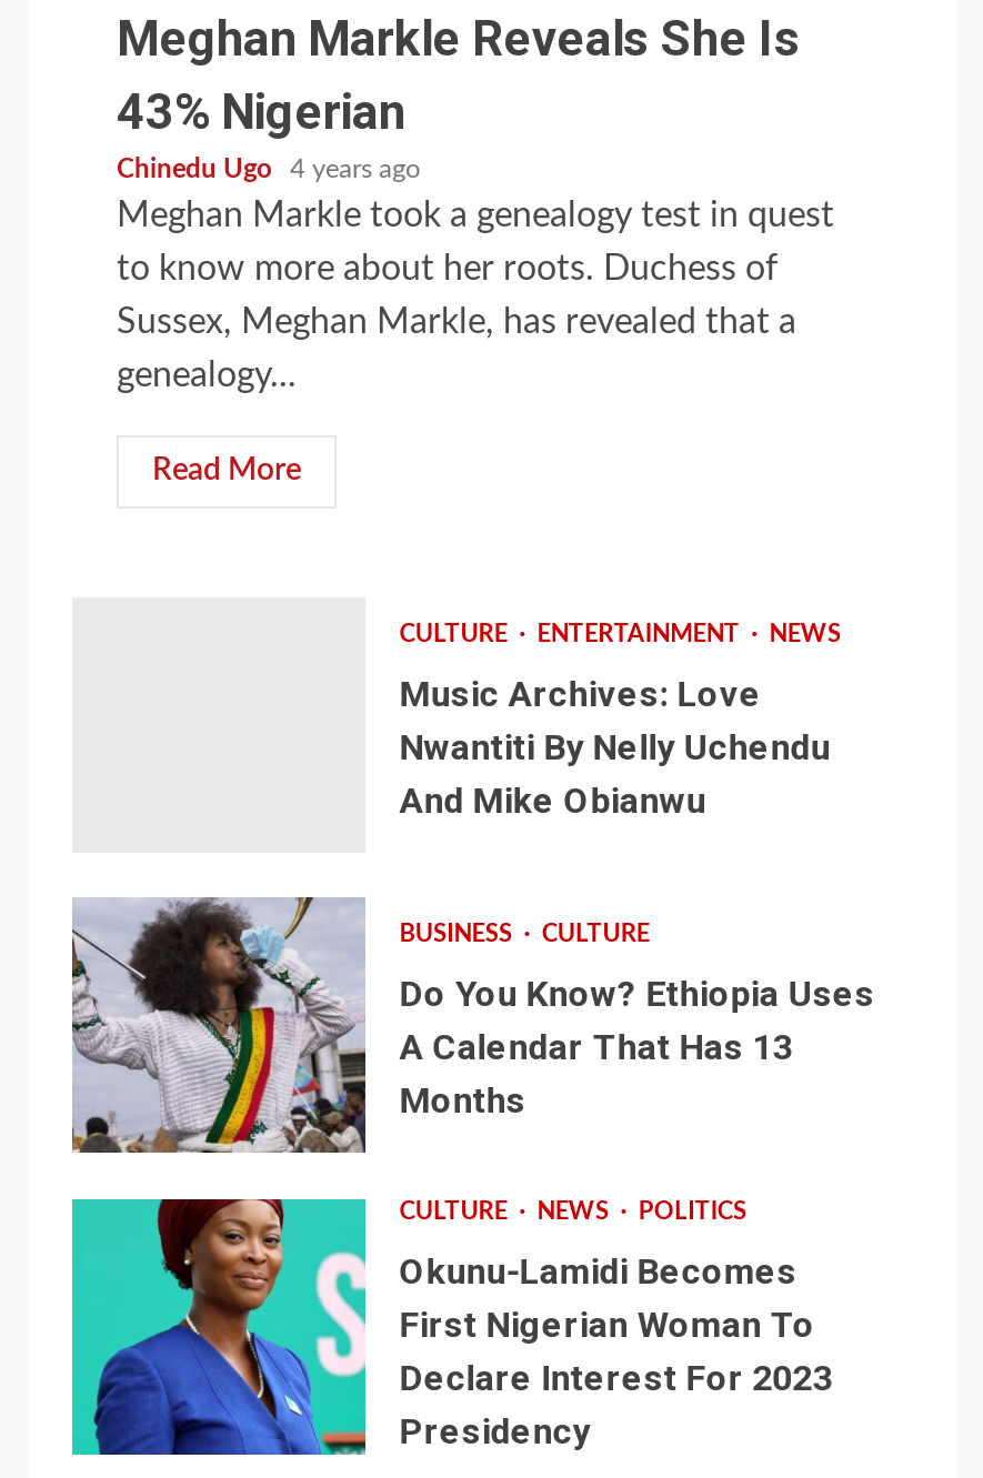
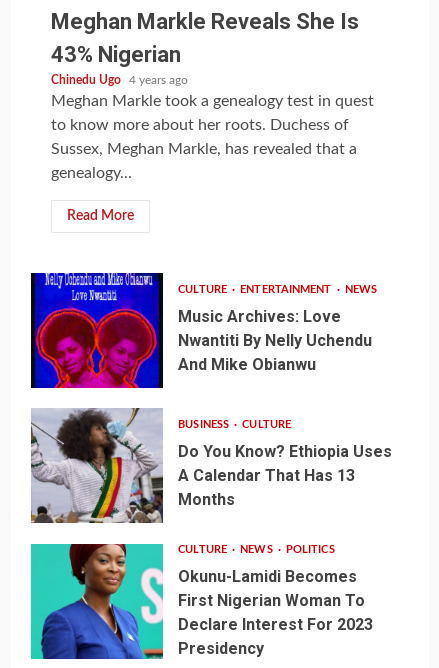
none -> [30,272,164,389] [image]

